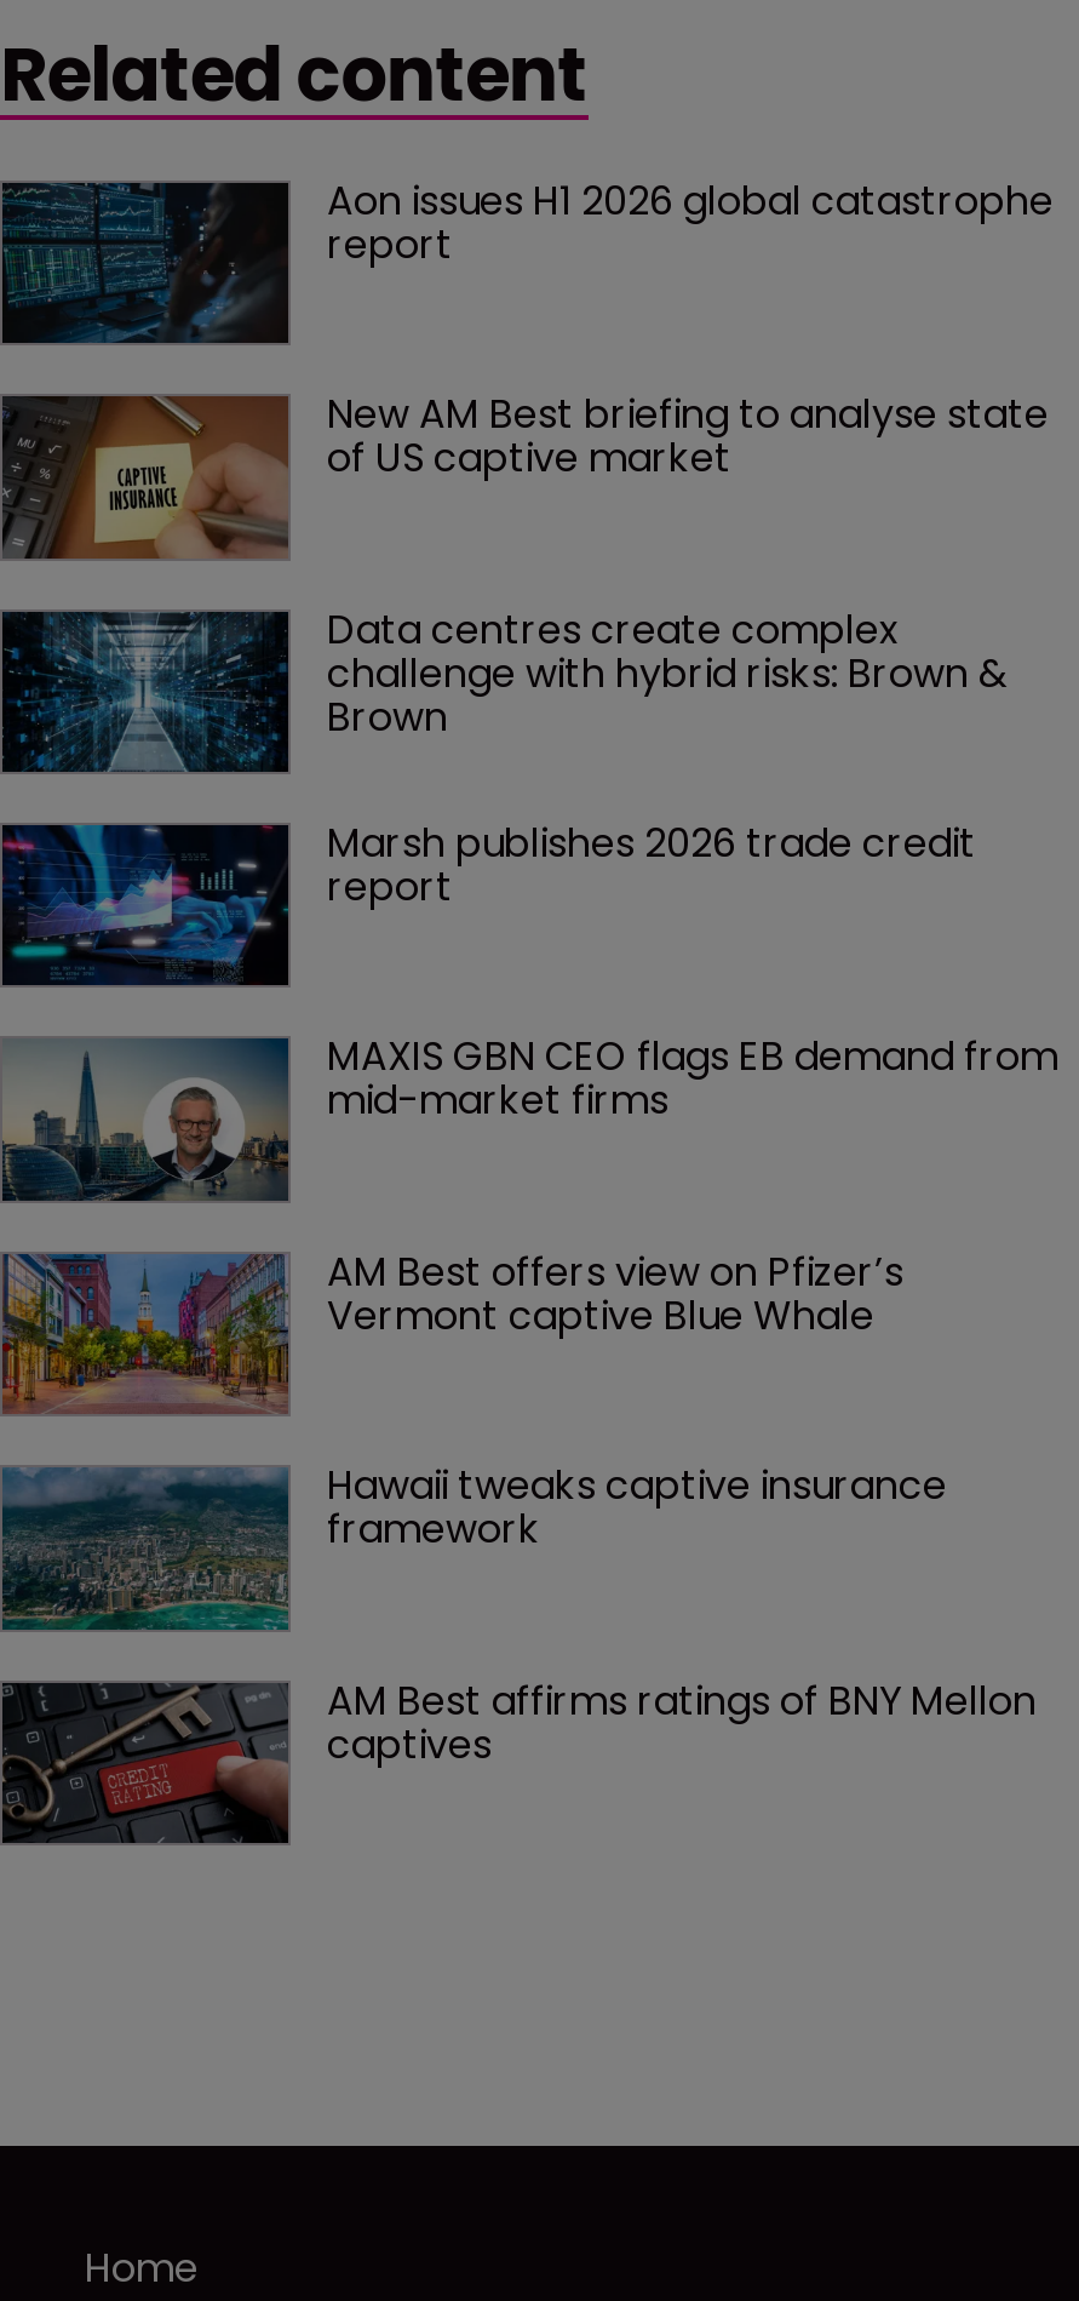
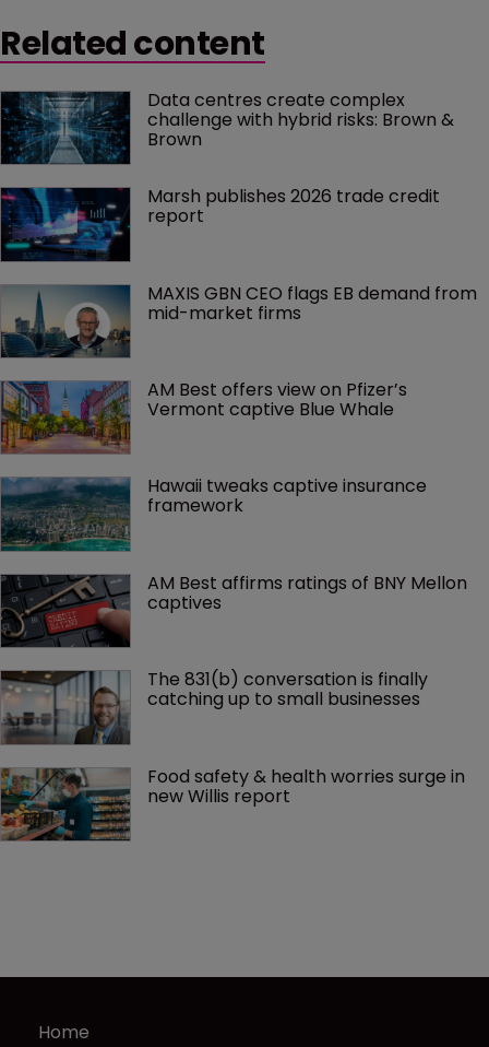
[7,173,1063,486] [image] | Aon issues H1 2026 global catastrophe | report | New AM Best briefing to analyse state | of US captive market -> none
[7,394,291,561] [image] -> none
moved [0,601,1068,1771] -> [0,87,481,615]: [image] | Data centres create complex | challenge with hybrid risks: Brown & | ... | AM Best affirms ratings of BNY Mellon | captives
none -> [3,667,469,808] [image] | The 831(b) conversation is finally | catching up to small businesses | Food safety & health worries surge in | new Willis report
none -> [3,767,130,842] [image]

